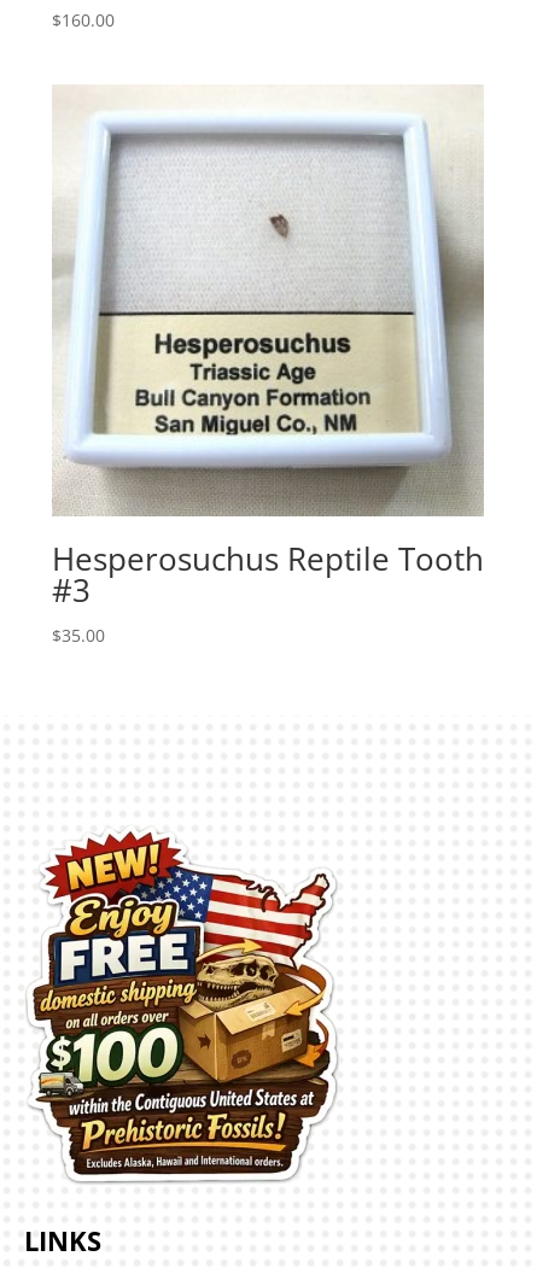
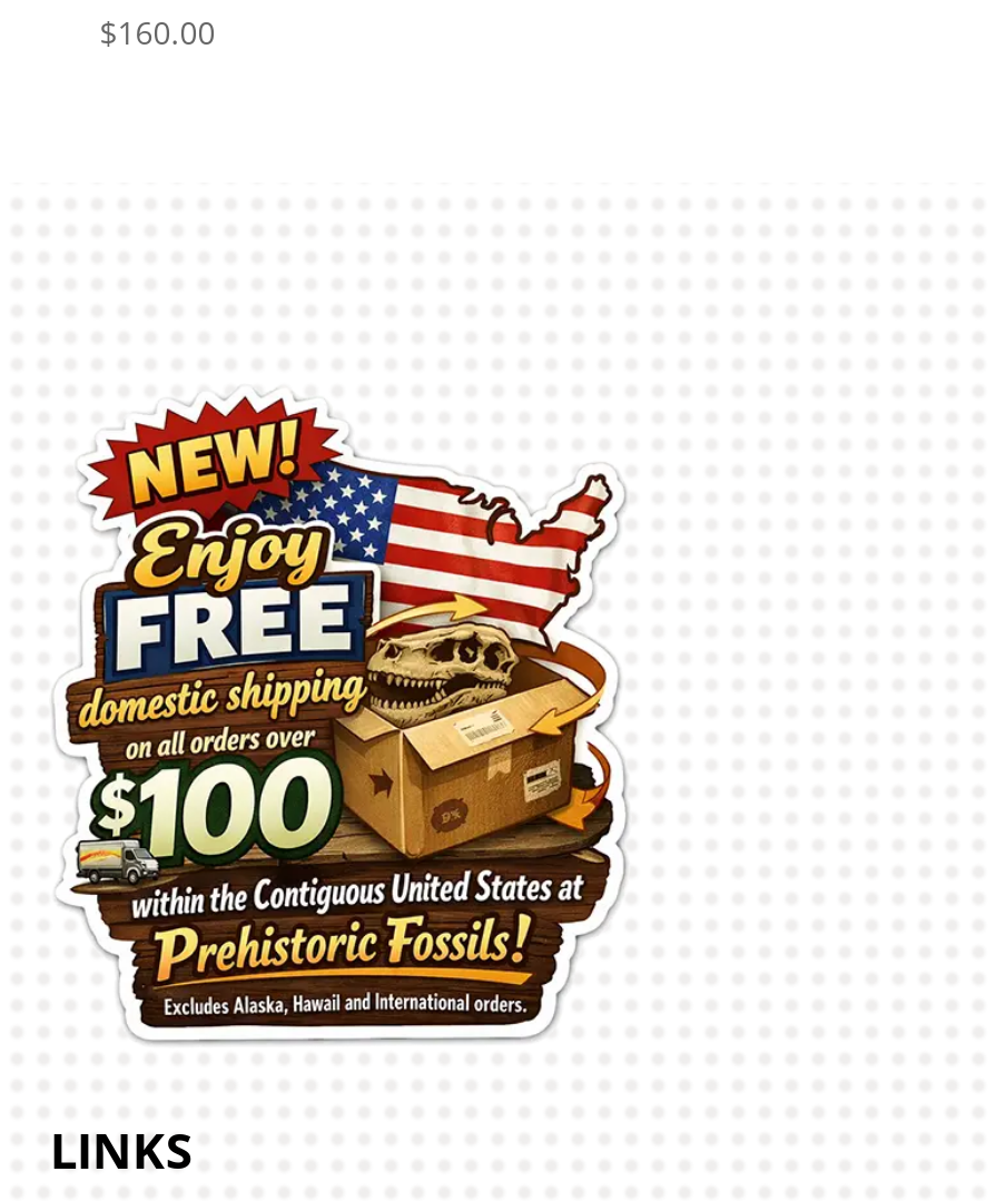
[52,86,485,647] [image] | Hesperosuchus Reptile Tooth | #3 | $35.00 -> none

